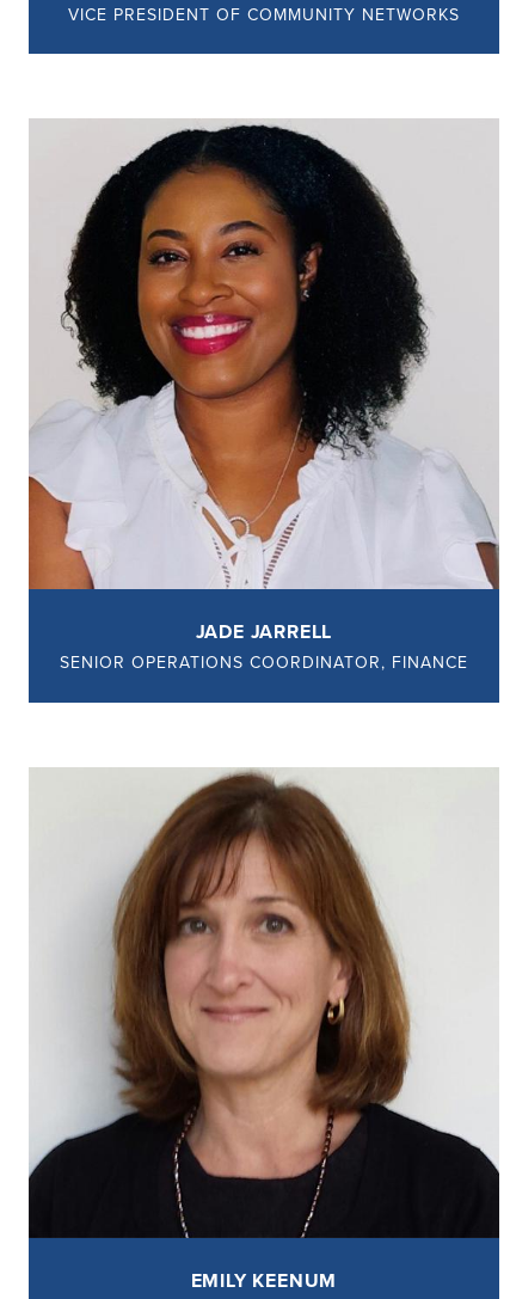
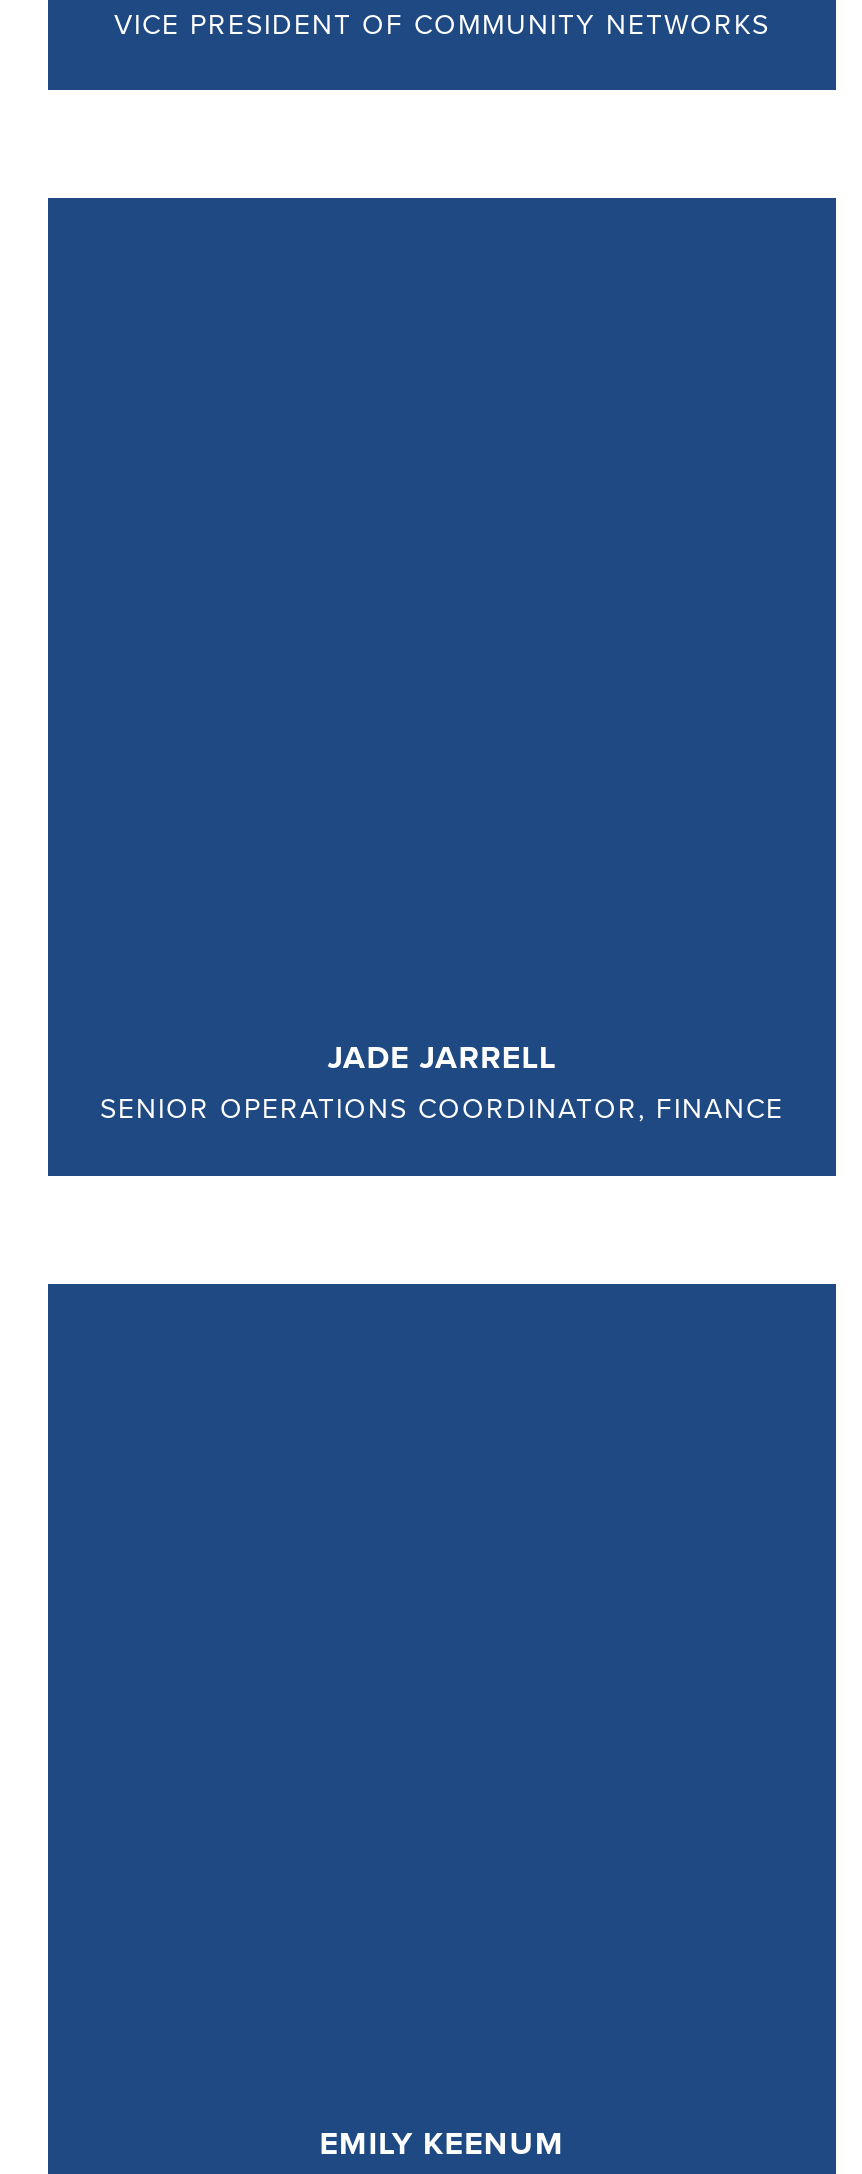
[27,118,500,590] [image] -> none
[27,767,500,1239] [image] -> none

